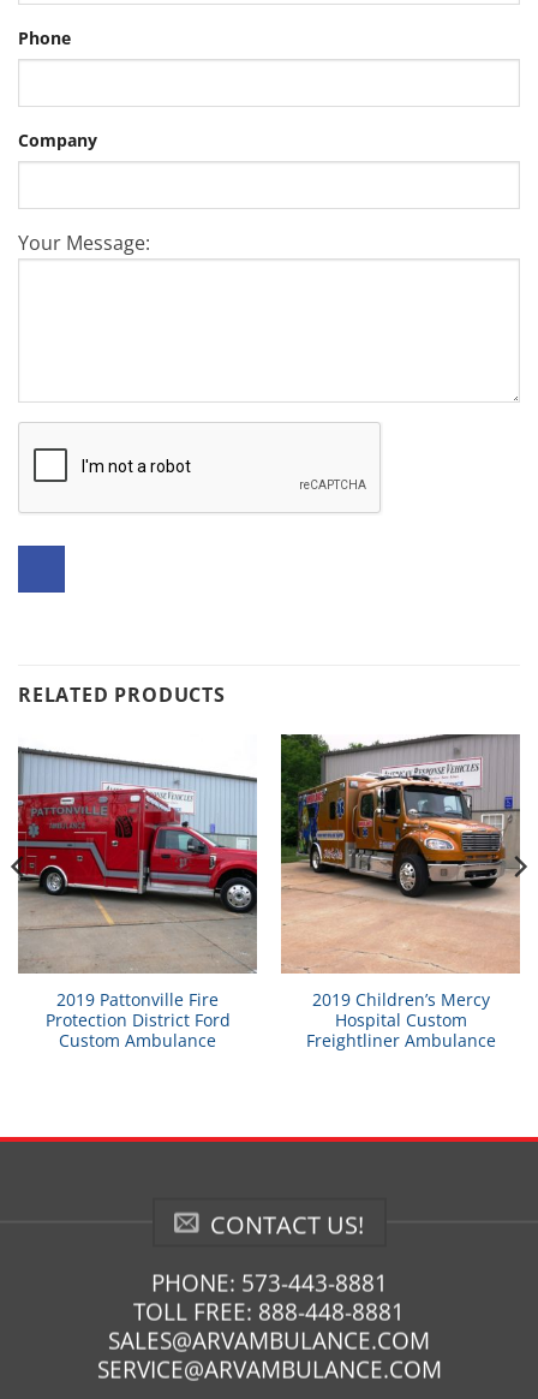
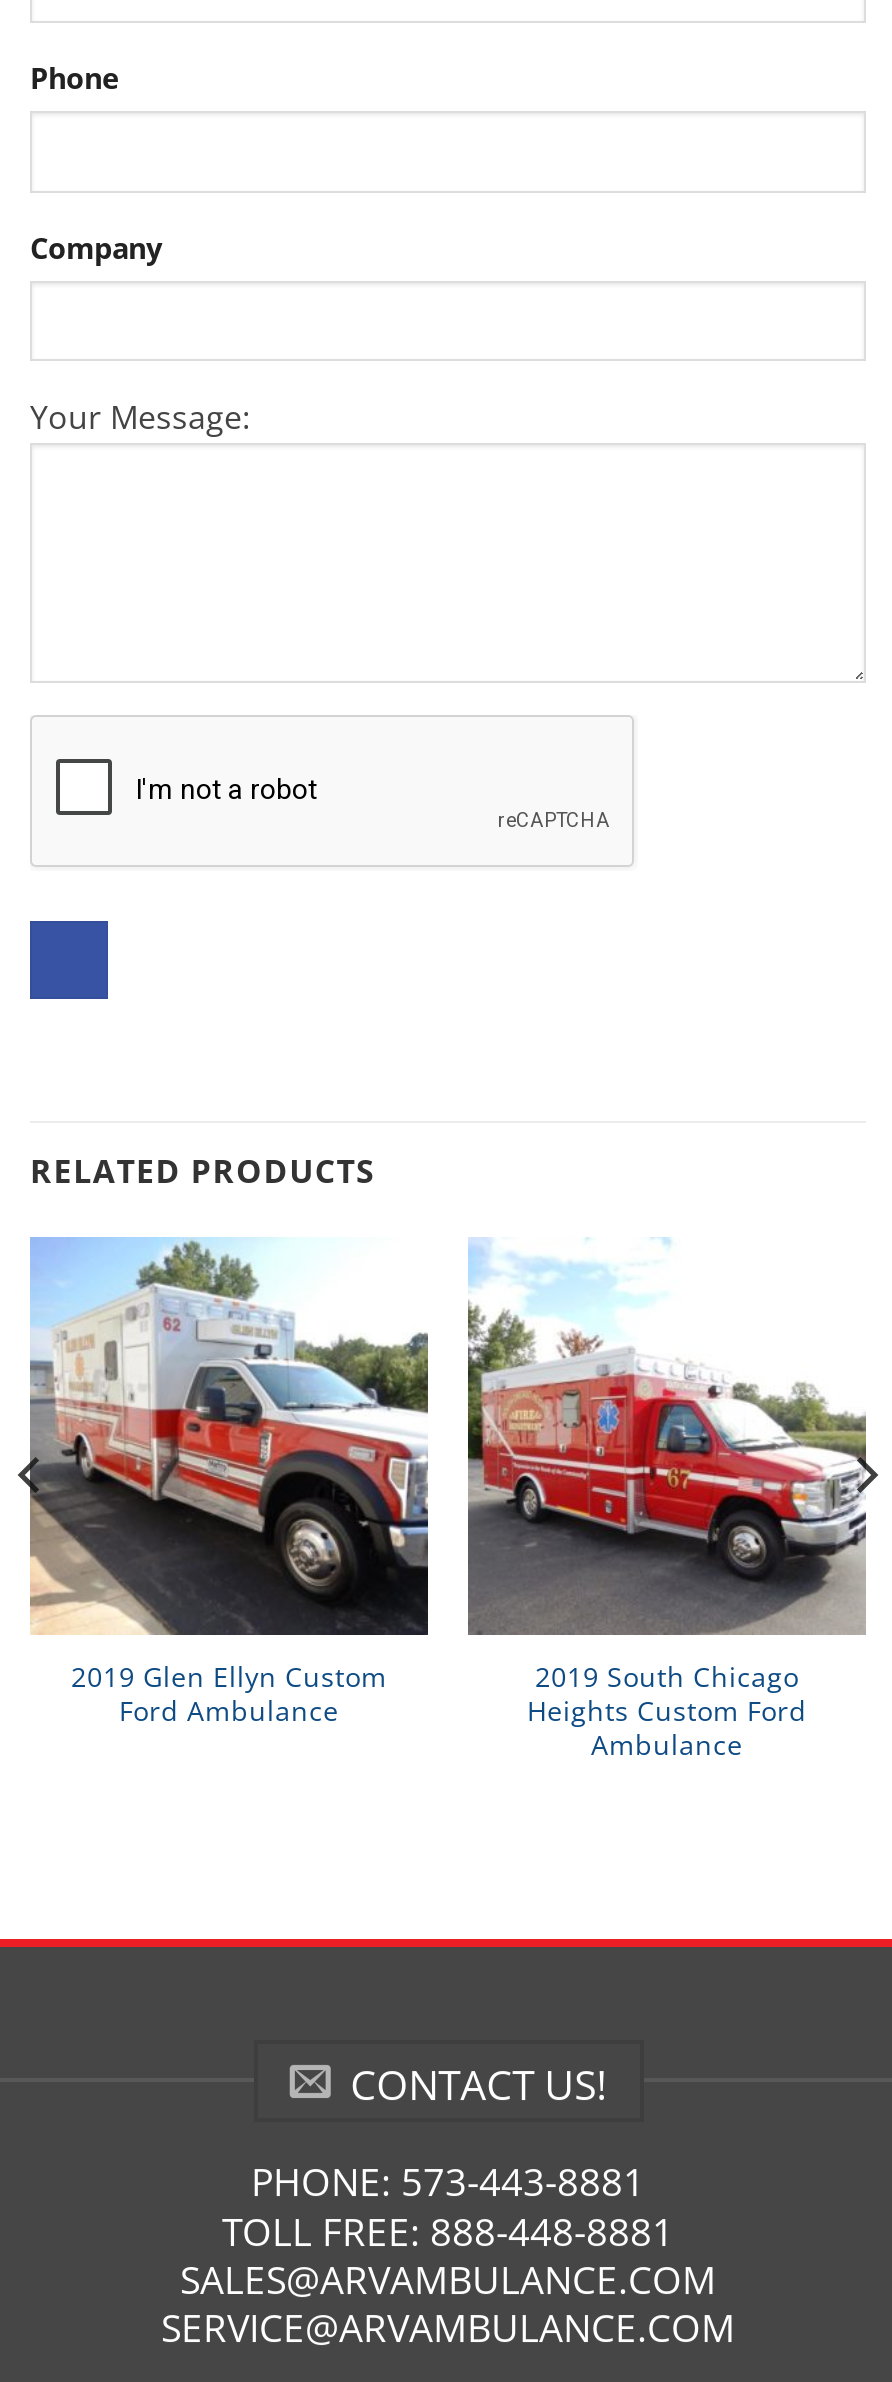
[11,736,258,1051] [image] | 2019 Pattonville Fire | Protection District Ford | Custom Ambulance -> [16,1236,430,1729] [image] | 2019 Glen Ellyn Custom | Ford Ambulance
[280,733,527,1051] [image] | 2019 Children’s Mercy | Hospital Custom | Freightliner Ambulance -> [466,1238,880,1763] [image] | 2019 South Chicago | Heights Custom Ford | Ambulance

